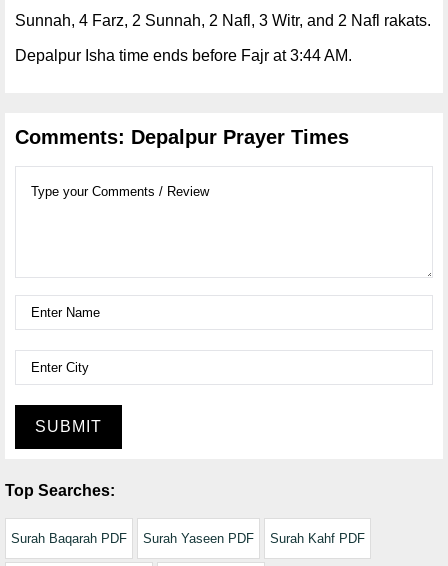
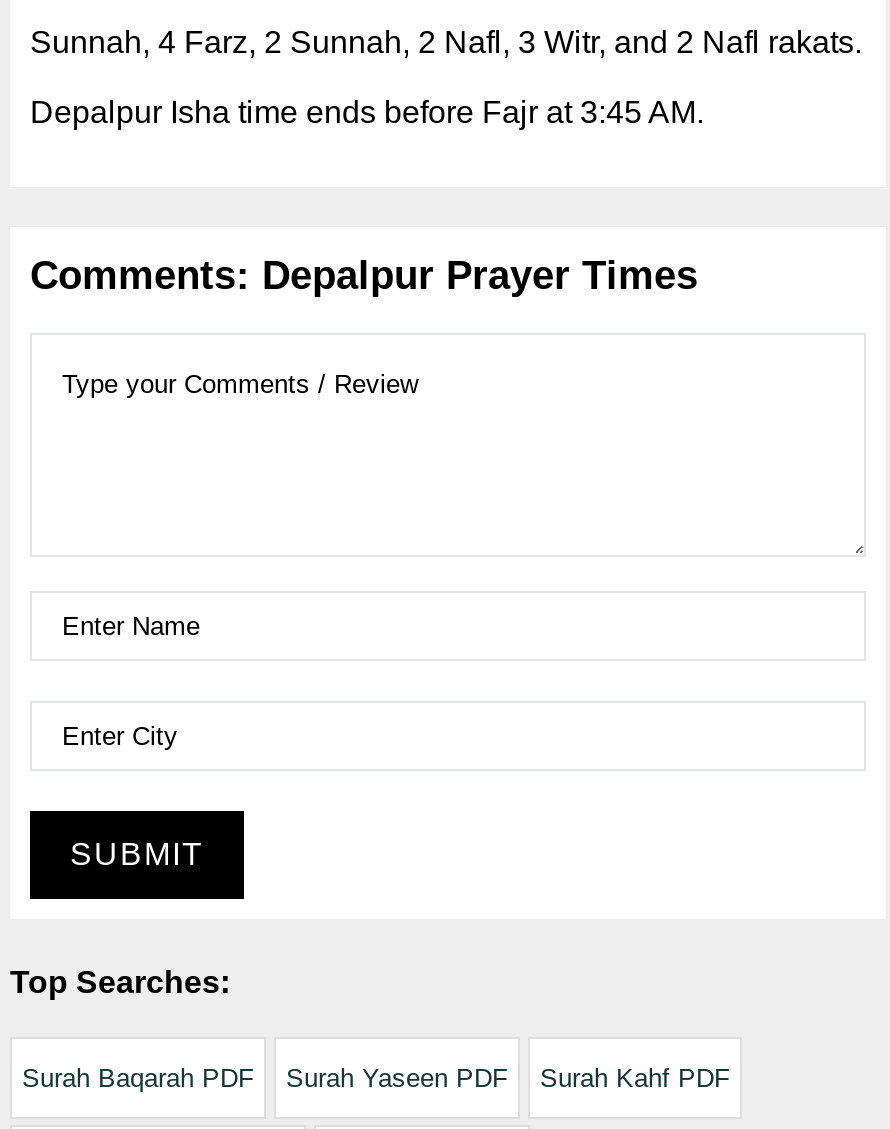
[15,47,352,64] Depalpur Isha time ends before Fajr at 3:44 AM. -> [30,95,704,129] Depalpur Isha time ends before Fajr at 3:45 AM.

